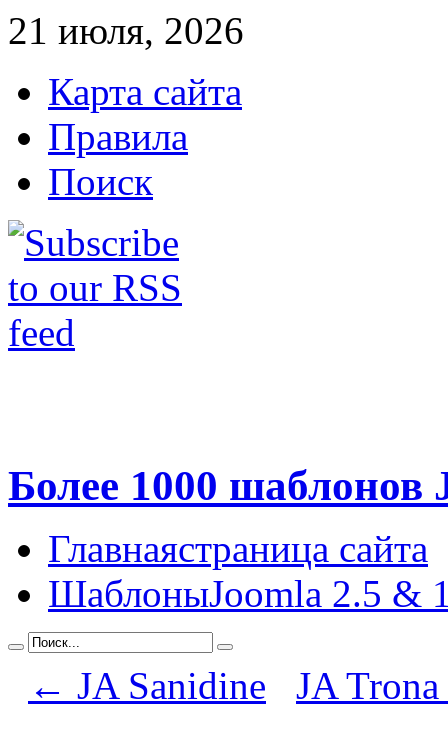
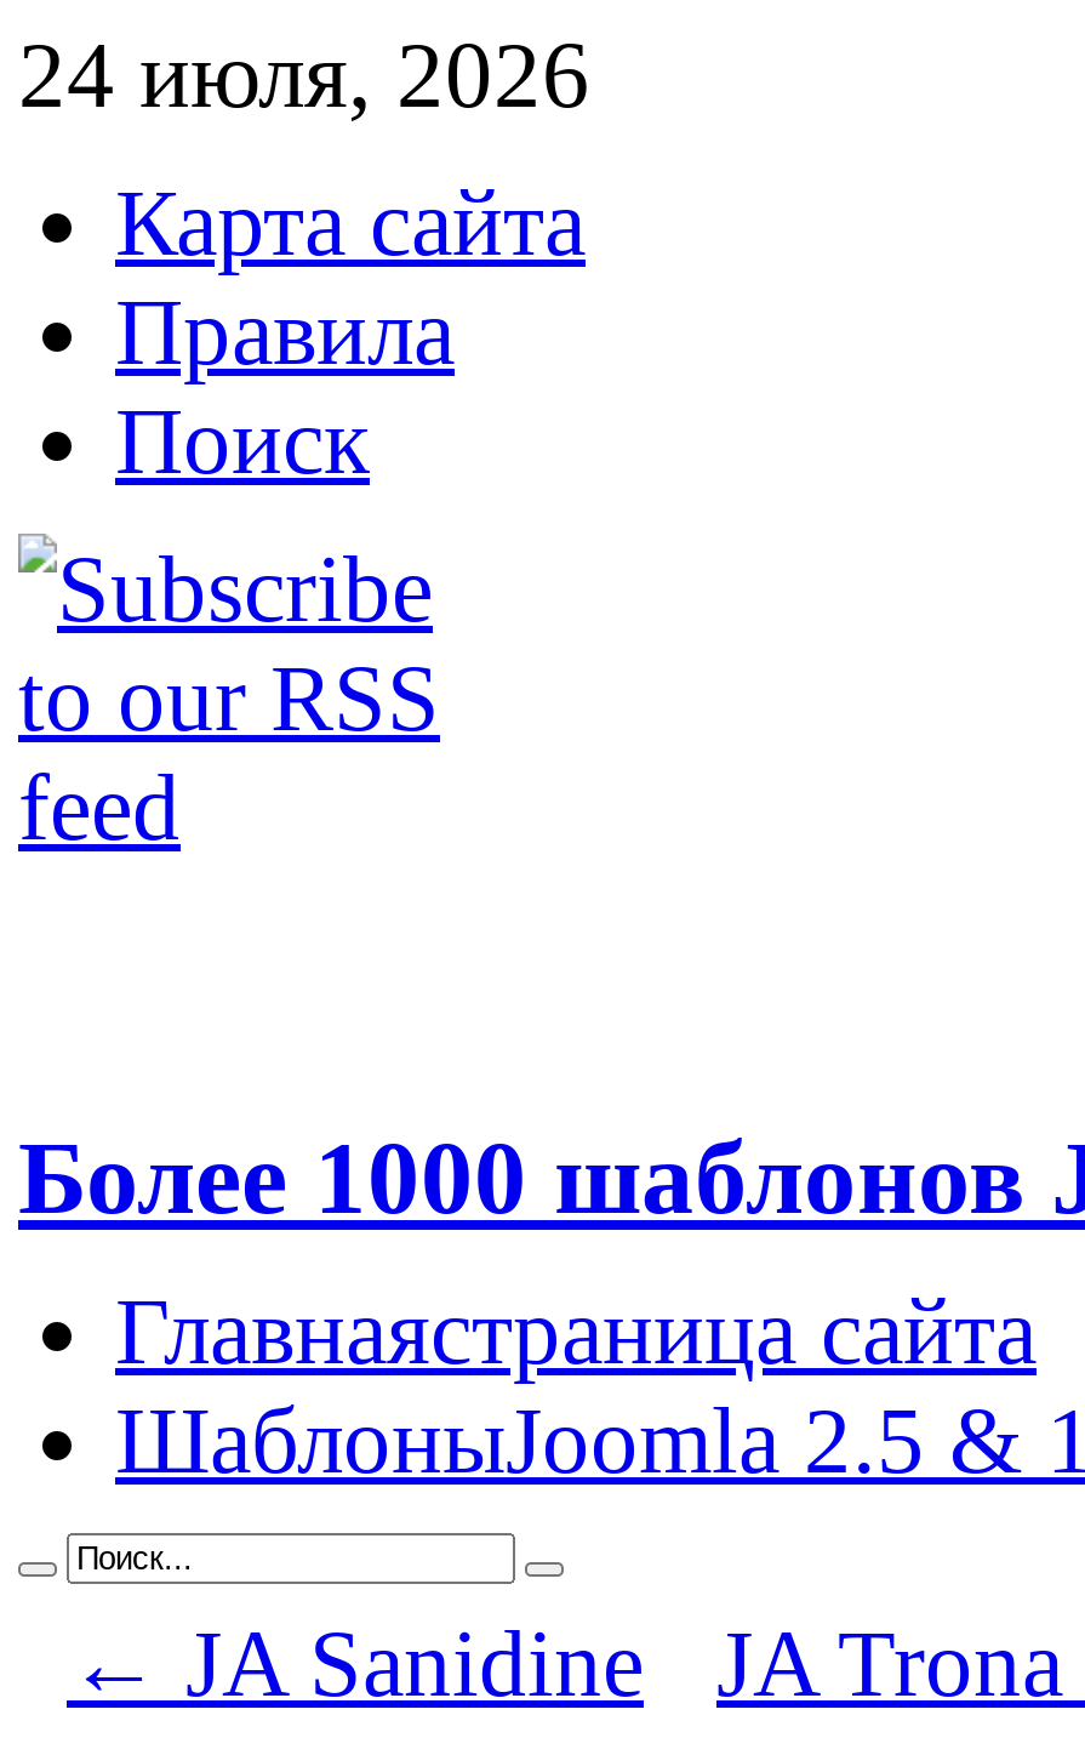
[8,9,244,52] 21 июля, 2026 -> [18,22,590,126] 24 июля, 2026

